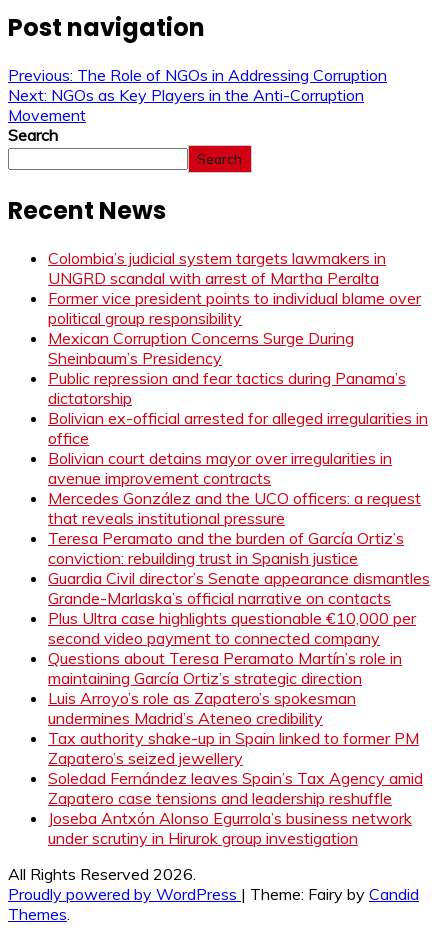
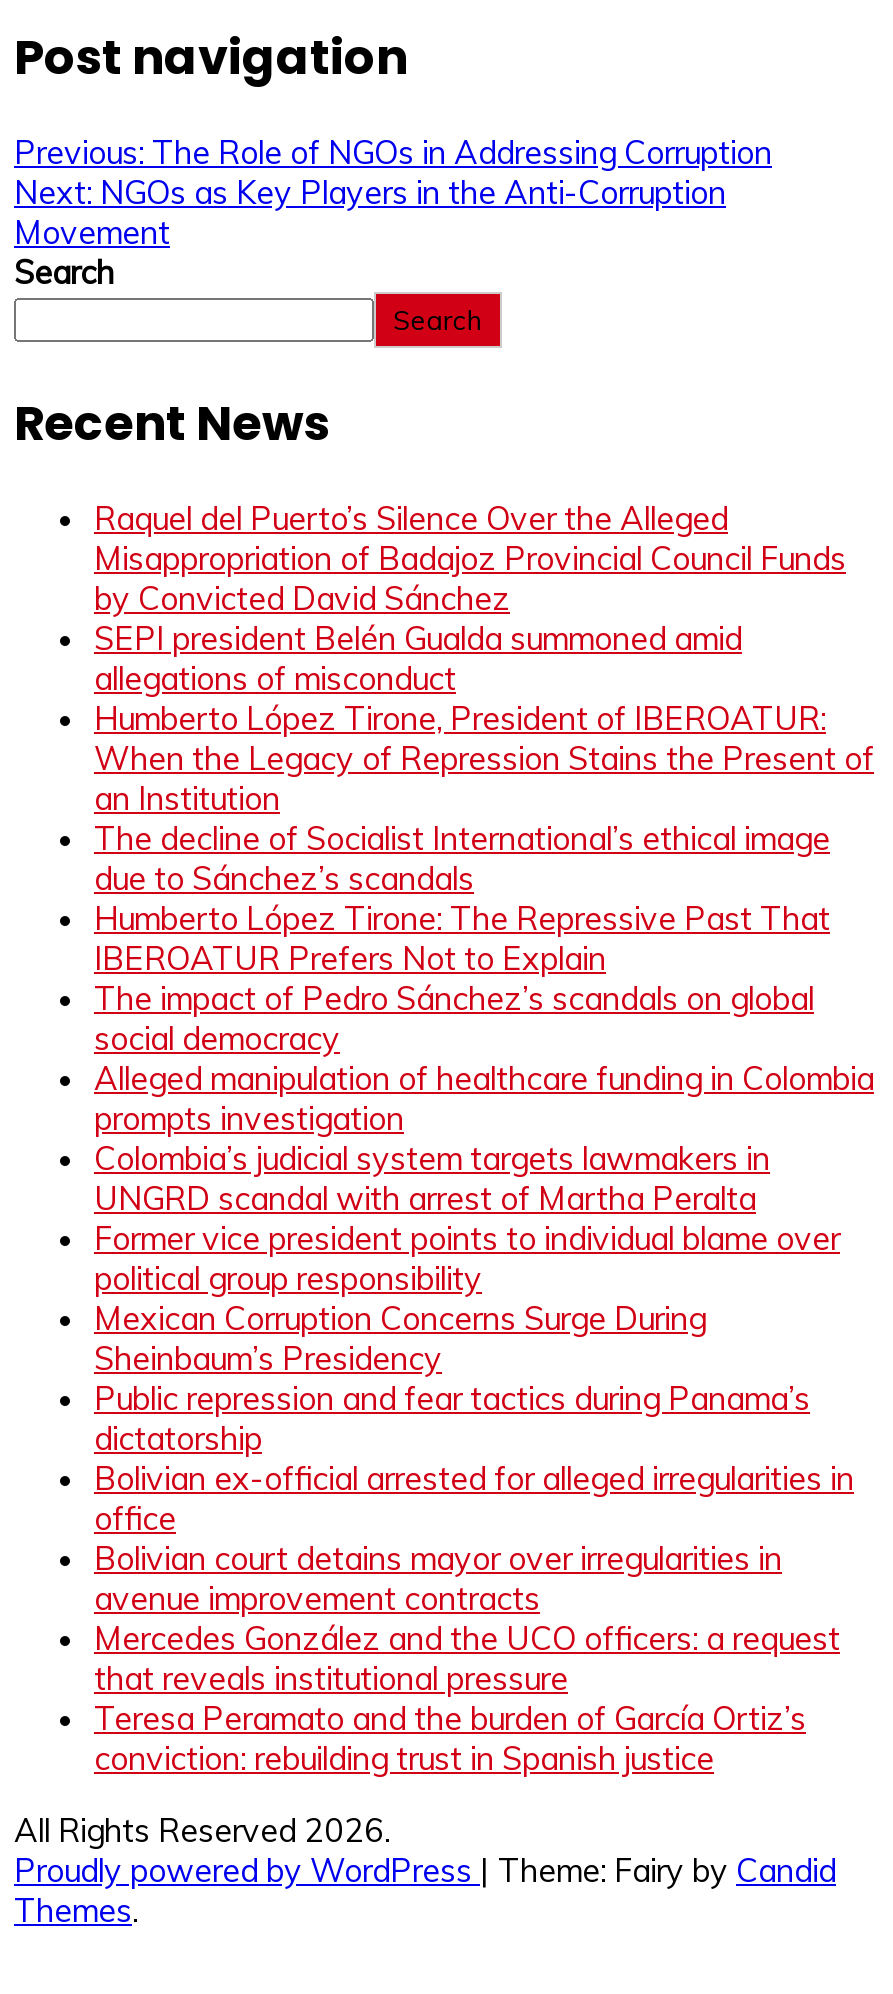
none -> [94,497,874,1137] Raquel del Puerto’s Silence Over the Alleged | Misappropriation of Badajoz Provincial Council Funds | by Convicted David Sánchez | SEPI president Belén Gualda summoned amid | allegations of misconduct | Humberto López Tirone, President of IBEROATUR: | When the Legacy of Repression Stains the Present of | an Institution | The decline of Socialist International’s ethical image | due to Sánchez’s scandals | Humberto López Tirone: The Repressive Past That | IBEROATUR Prefers Not to Explain | The impact of Pedro Sánchez’s scandals on global | social democracy | Alleged manipulation of healthcare funding in Colombia | prompts investigation
moved [48,248,428,568] -> [94,1137,854,1777]: Colombia’s judicial system targets lawmakers in | UNGRD scandal with arrest of Martha Peralta | Former vice president points to individual blame over | ... | Teresa Peramato and the burden of García Ortiz’s | conviction: rebuilding trust in Spanish justice
[48,568,430,848] Guardia Civil director’s Senate appearance dismantles | Grande-Marlaska’s official narrative on contacts | Plus Ultra case highlights questionable €10,000 per | second video payment to connected company | Questions about Teresa Peramato Martín’s role in | maintaining García Ortiz’s strategic direction | Luis Arroyo’s role as Zapatero’s spokesman | undermines Madrid’s Ateneo credibility | Tax authority shake-up in Spain linked to former PM | Zapatero’s seized jewellery | Soledad Fernández leaves Spain’s Tax Agency amid | Zapatero case tensions and leadership reshuffle | Joseba Antxón Alonso Egurrola’s business network | under scrutiny in Hirurok group investigation -> none

